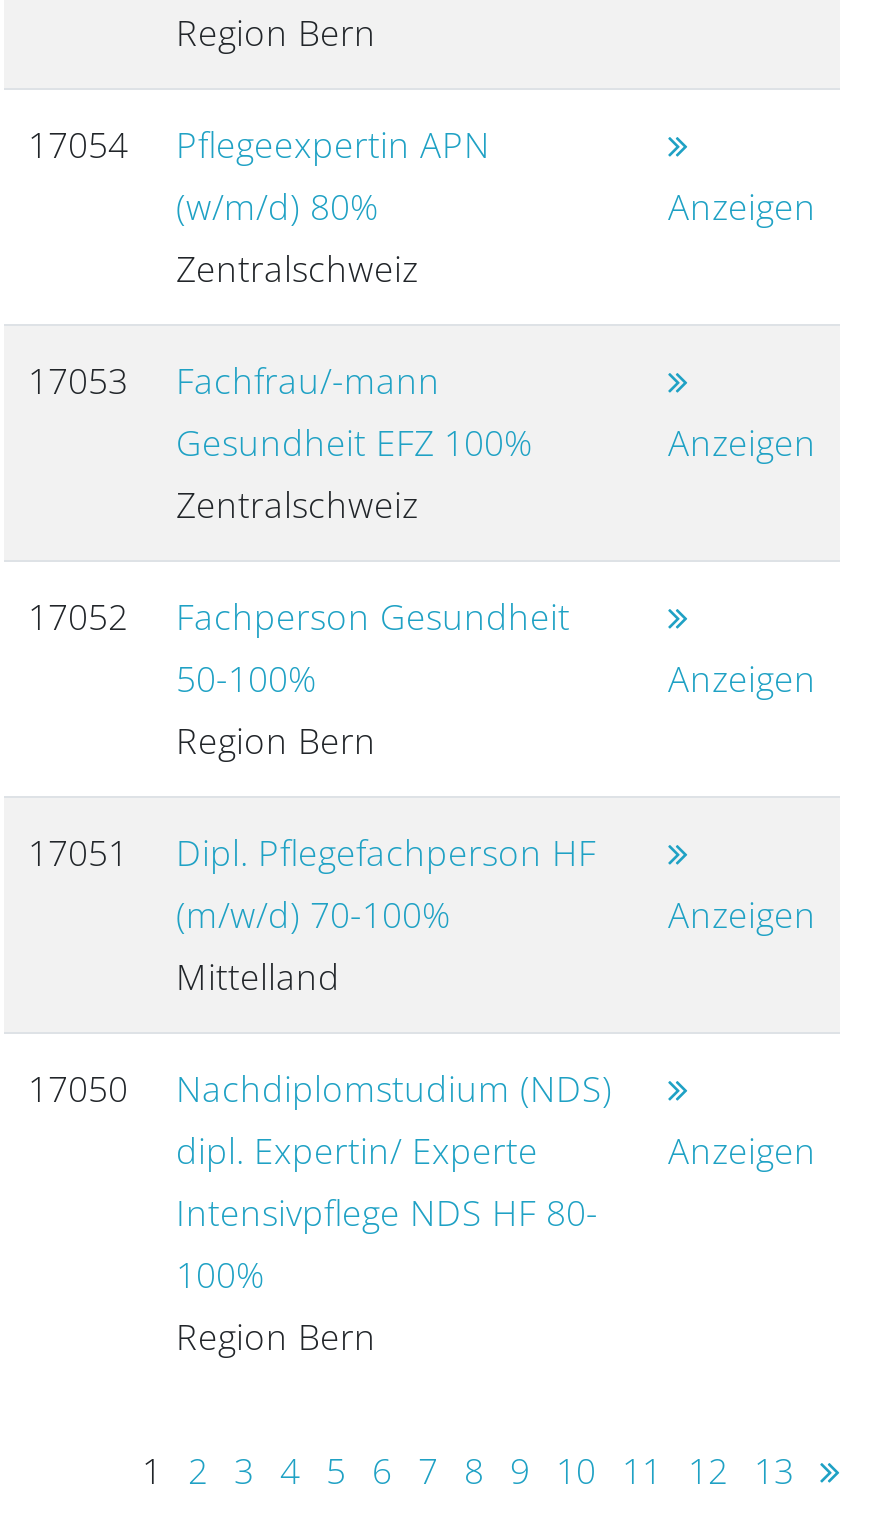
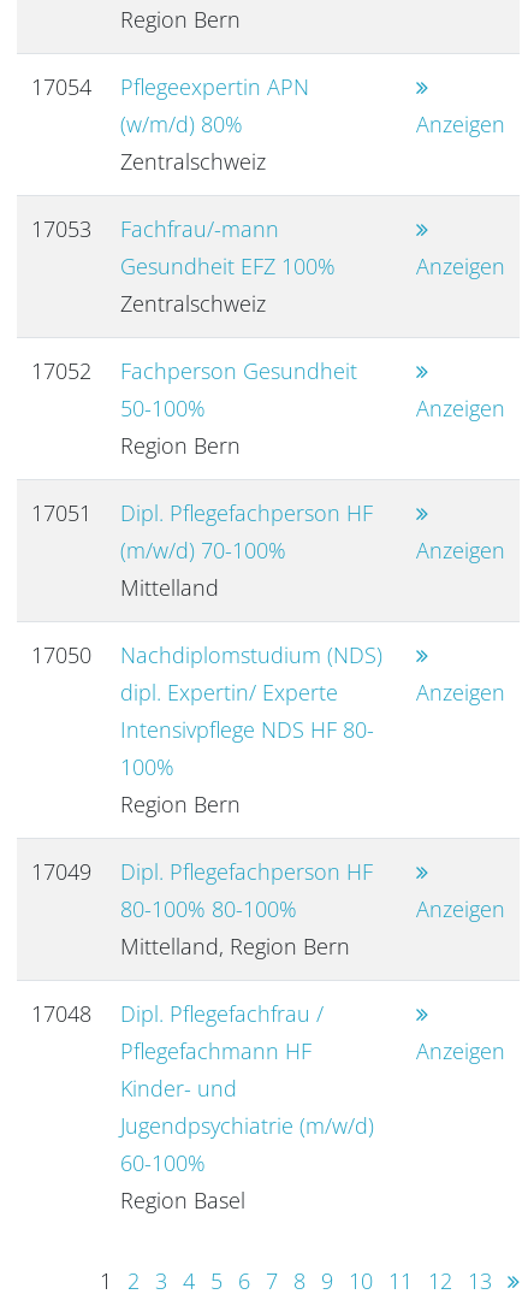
none -> [31,857,373,960] 17049 | Dipl. Pflegefachperson HF | 80-100% 80-100% | Mittelland, Region Bern
none -> [31,999,374,1214] 17048 | Dipl. Pflegefachfrau / | Pflegefachmann HF | Kinder- und | Jugendpsychiatrie (m/w/d) | 60-100% | Region Basel
none -> [416,894,505,923] Anzeigen
none -> [416,1036,505,1065] Anzeigen

